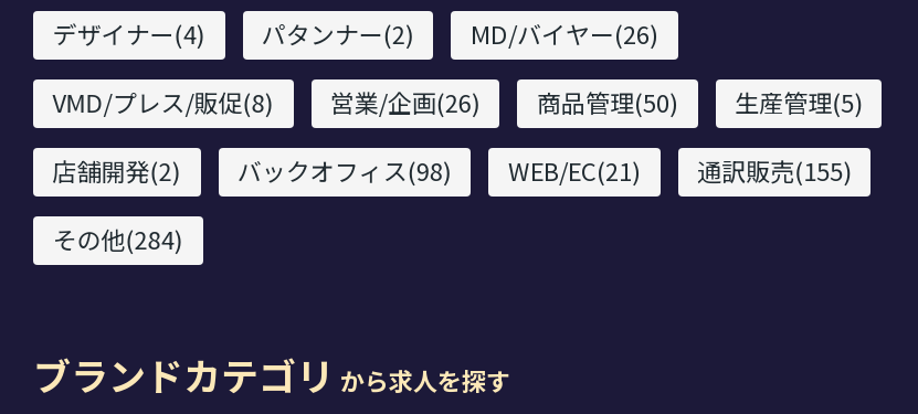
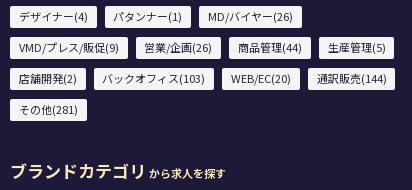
[53,15,658,50] デザイナー(4) パタンナー(2) MD/バイヤー(26) -> [19,8,293,24] デザイナー(4) パタンナー(1) MD/バイヤー(26)
[53,83,274,118] VMD/プレス/販促(8) -> [19,39,119,55] VMD/プレス/販促(9)
[537,83,678,118] 商品管理(50) -> [238,39,302,55] 商品管理(44)
[237,151,852,187] バックオフィス(98) | WEB/EC(21) | 通訳販売(155) -> [102,70,387,86] バックオフィス(103) | WEB/EC(20) | 通訳販売(144)
[53,220,183,255] その他(284) -> [19,101,78,117] その他(281)

